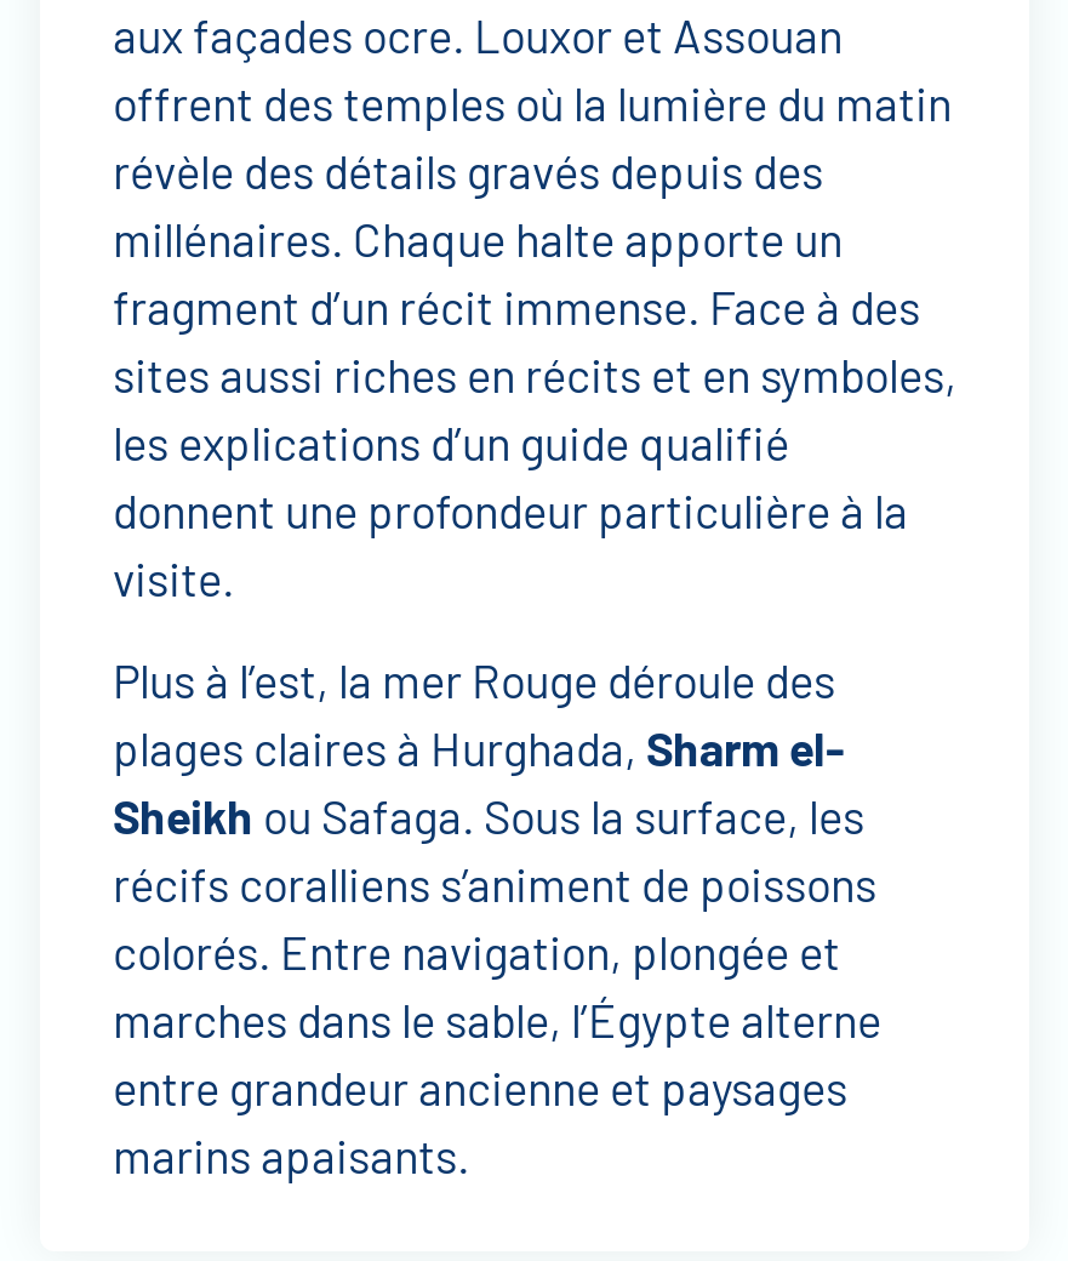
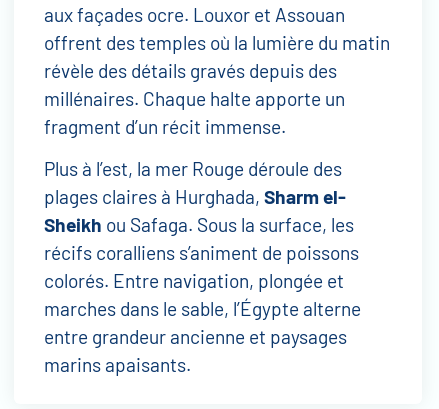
[113,278,956,606] fragment d’un récit immense. Face à des | sites aussi riches en récits et en symboles, | les explications d’un guide qualifié | donnent une profondeur particulière à la | visite. -> [44,115,286,138] fragment d’un récit immense.

